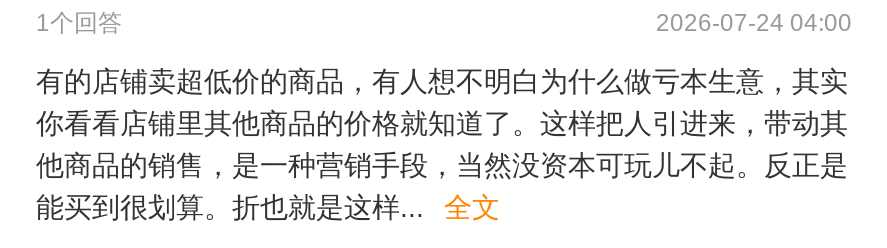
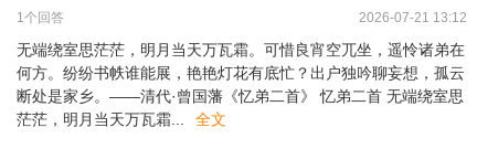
[656,9,852,37] 2026-07-24 04:00 -> [359,10,467,25] 2026-07-21 13:12
[36,65,848,223] 有的店铺卖超低价的商品，有人想不明白为什么做亏本生意，其实 | 你看看店铺里其他商品的价格就知道了。这样把人引进来，带动其 | 他商品的销售，是一种营销手段，当然没资本可玩儿不起。反正是 | 能买到很划算。折也就是这样... -> [17,41,465,128] 无端绕室思茫茫，明月当天万瓦霜。可惜良宵空兀坐，遥怜诸弟在 | 何方。纷纷书帙谁能展，艳艳灯花有底忙？出户独吟聊妄想，孤云 | 断处是家乡。——清代·曾国藩《忆弟二首》 忆弟二首 无端绕室思 | 茫茫，明月当天万瓦霜...

